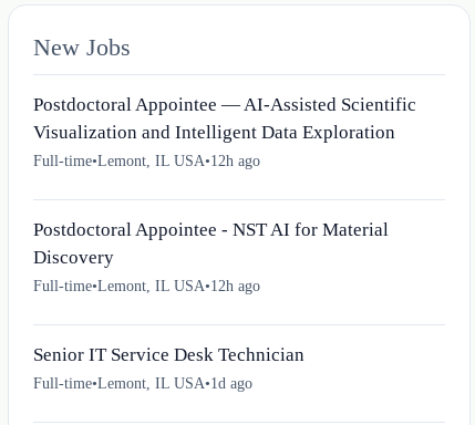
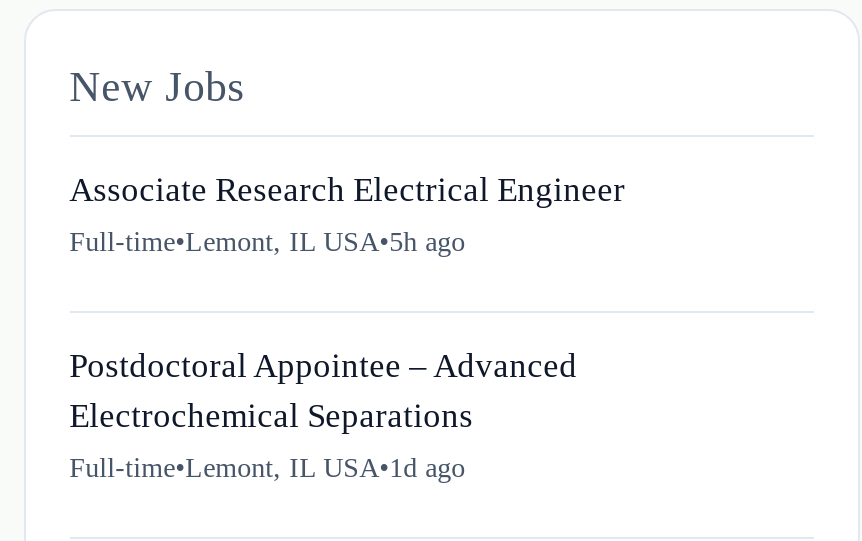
[33,94,416,365] Postdoctoral Appointee — AI-Assisted Scientific | Visualization and Intelligent Data Exploration | Full-time•Lemont, IL USA•12h ago | Postdoctoral Appointee - NST AI for Material | Discovery | Full-time•Lemont, IL USA•12h ago | Senior IT Service Desk Technician -> [69,171,625,435] Associate Research Electrical Engineer | Full-time•Lemont, IL USA•5h ago | Postdoctoral Appointee – Advanced | Electrochemical Separations

